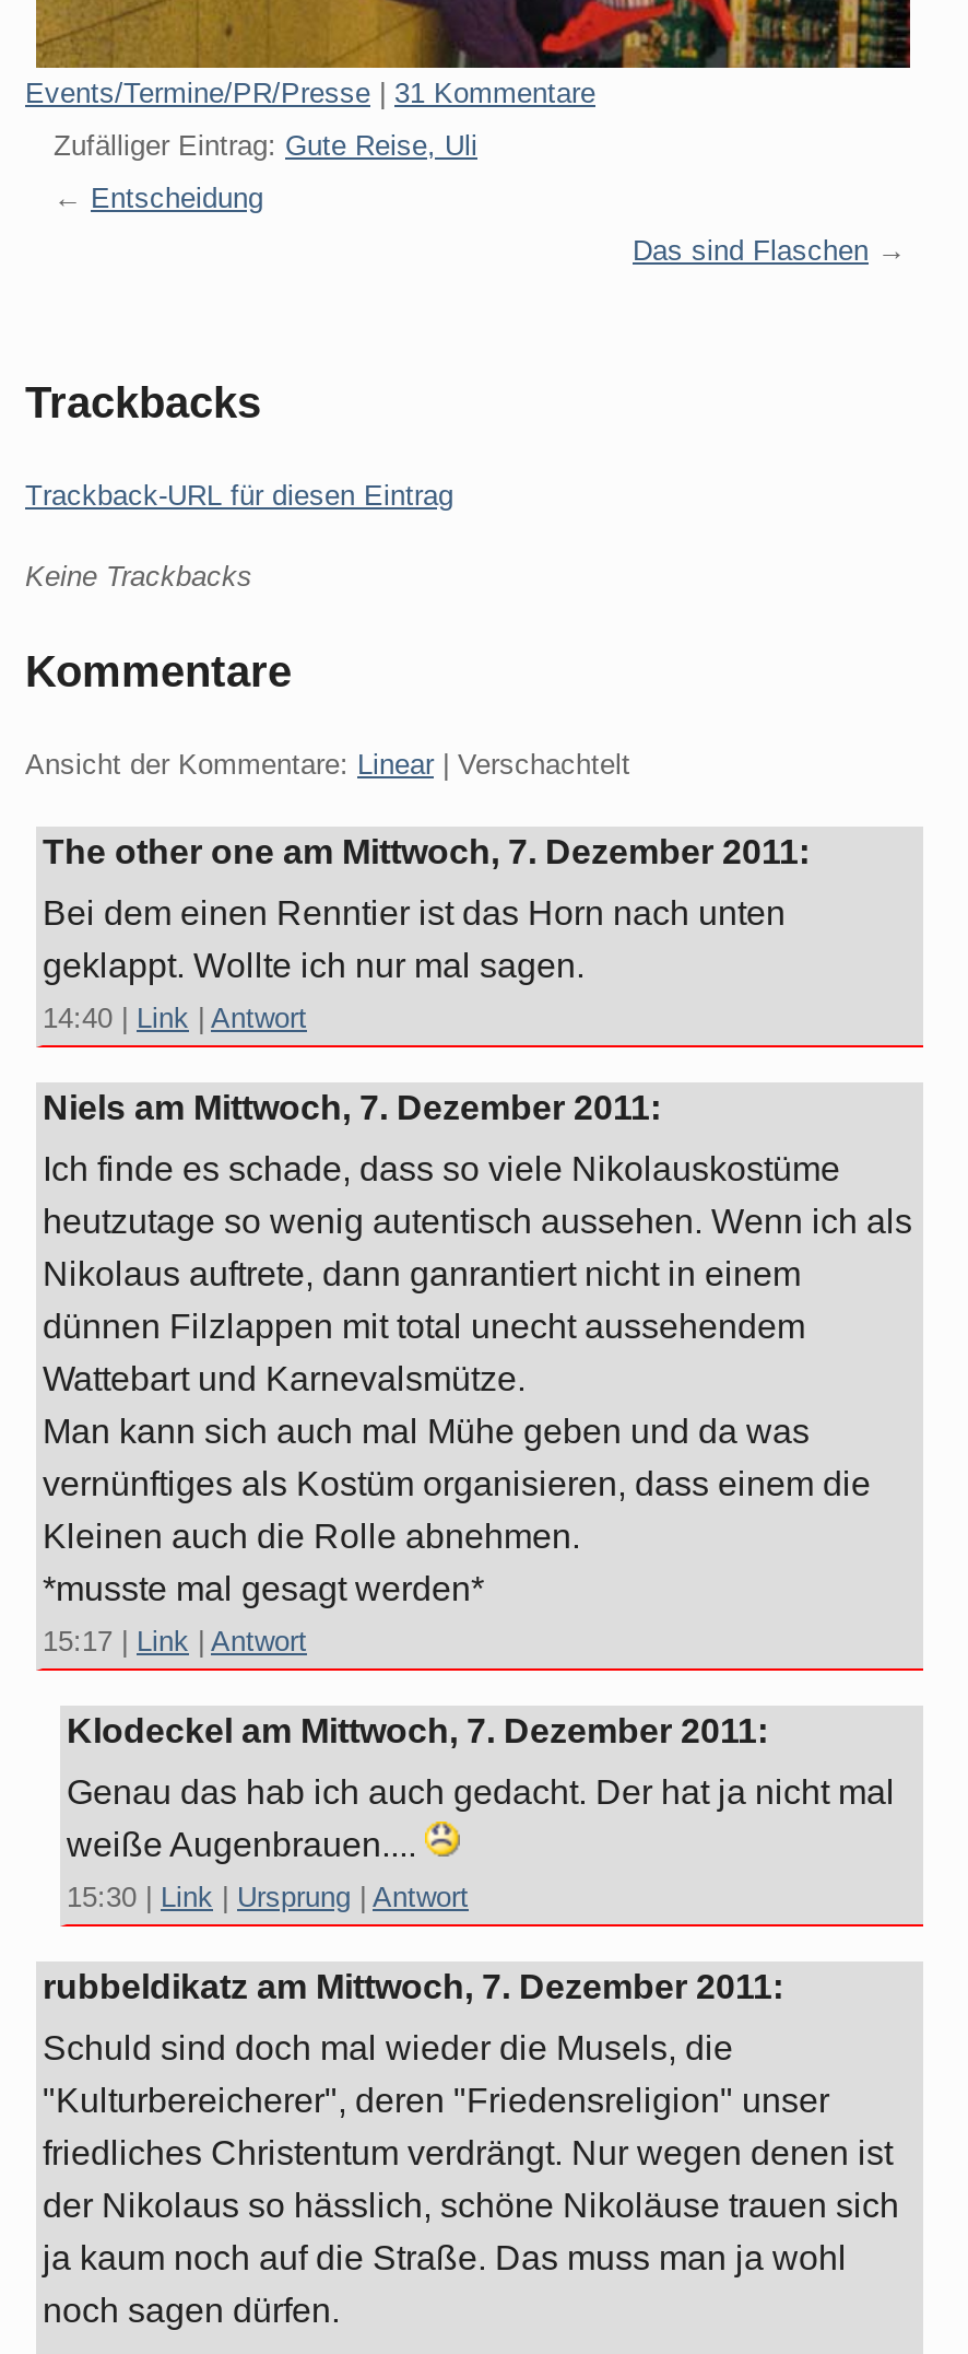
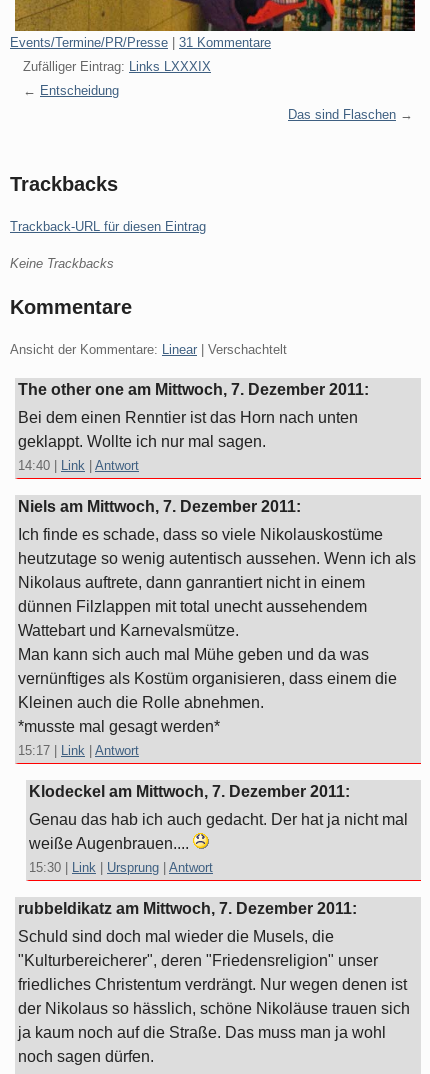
[54,128,477,161] Zufälliger Eintrag: Gute Reise, Uli -> [23,58,211,73] Zufälliger Eintrag: Links LXXXIX

